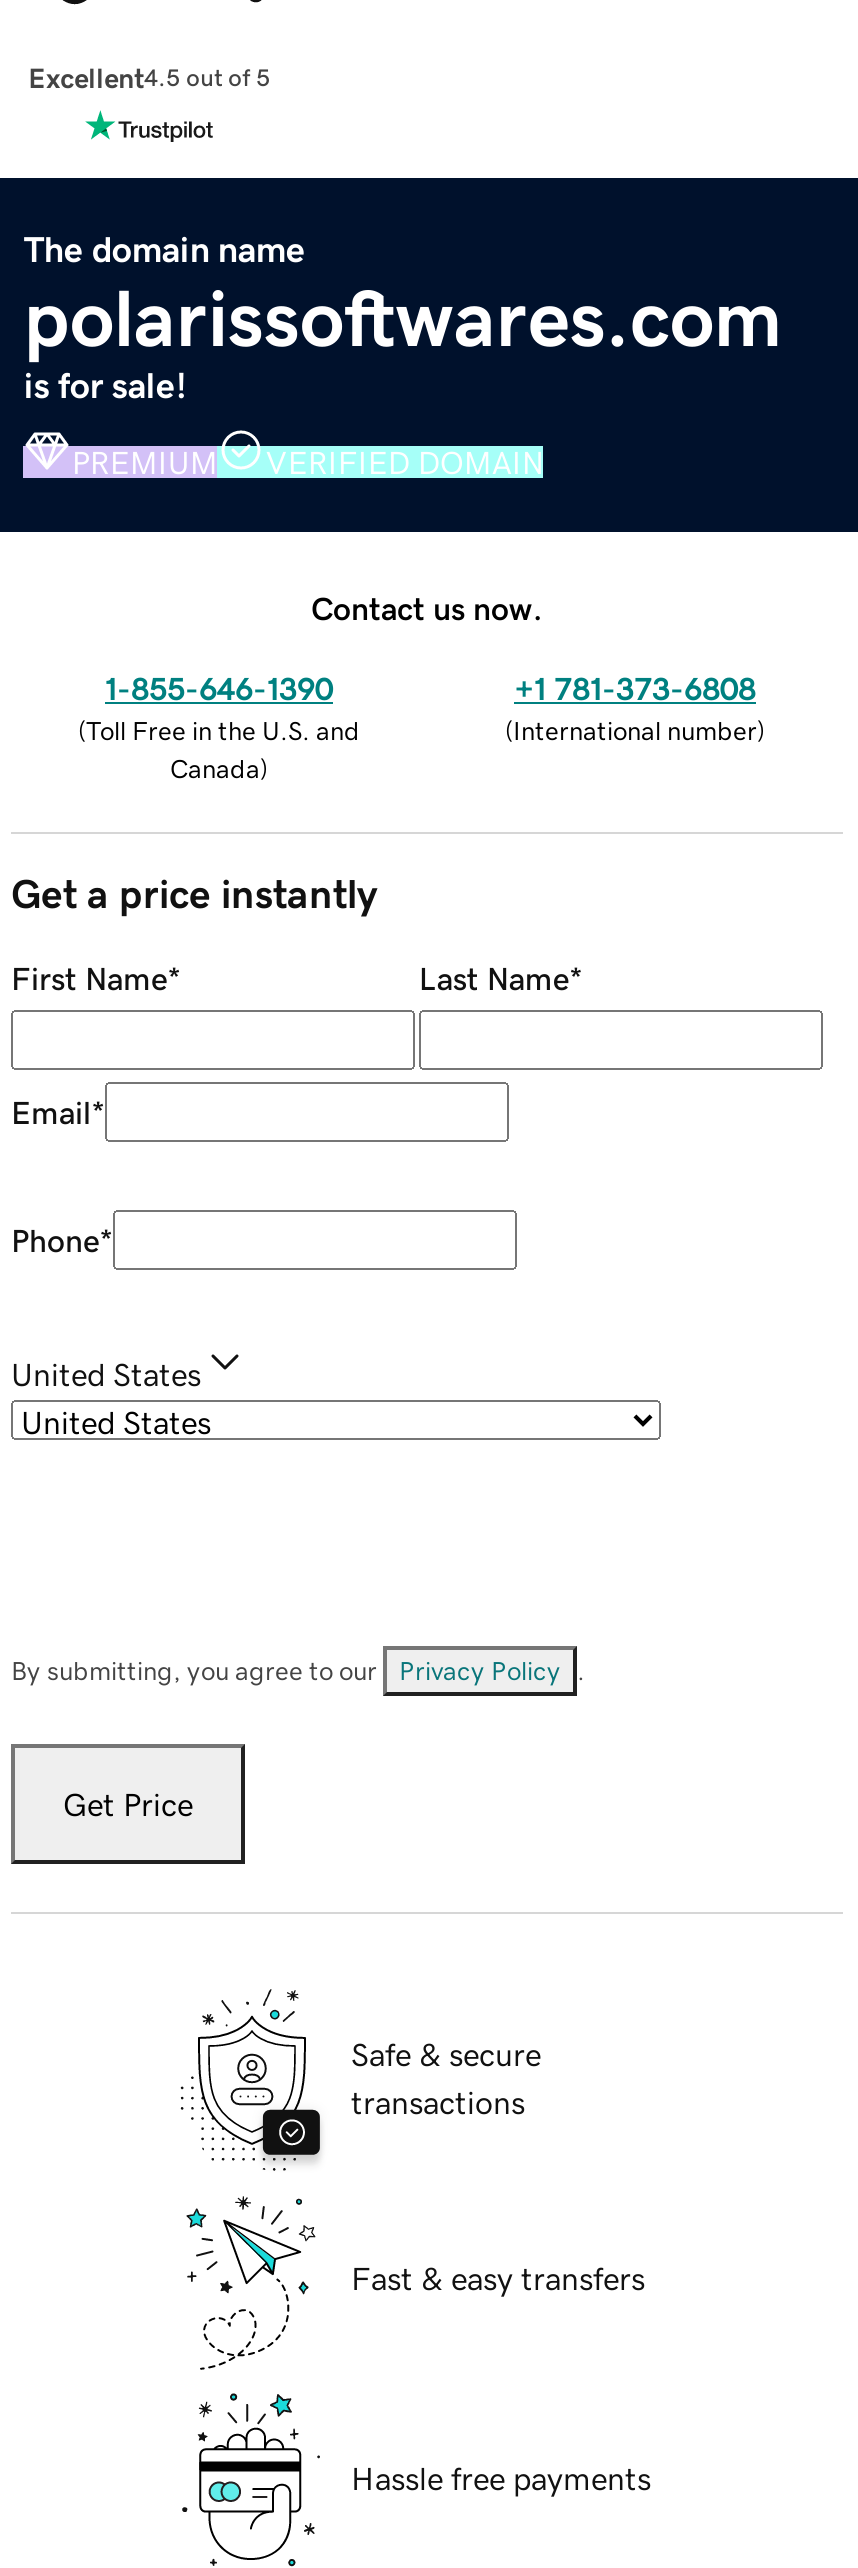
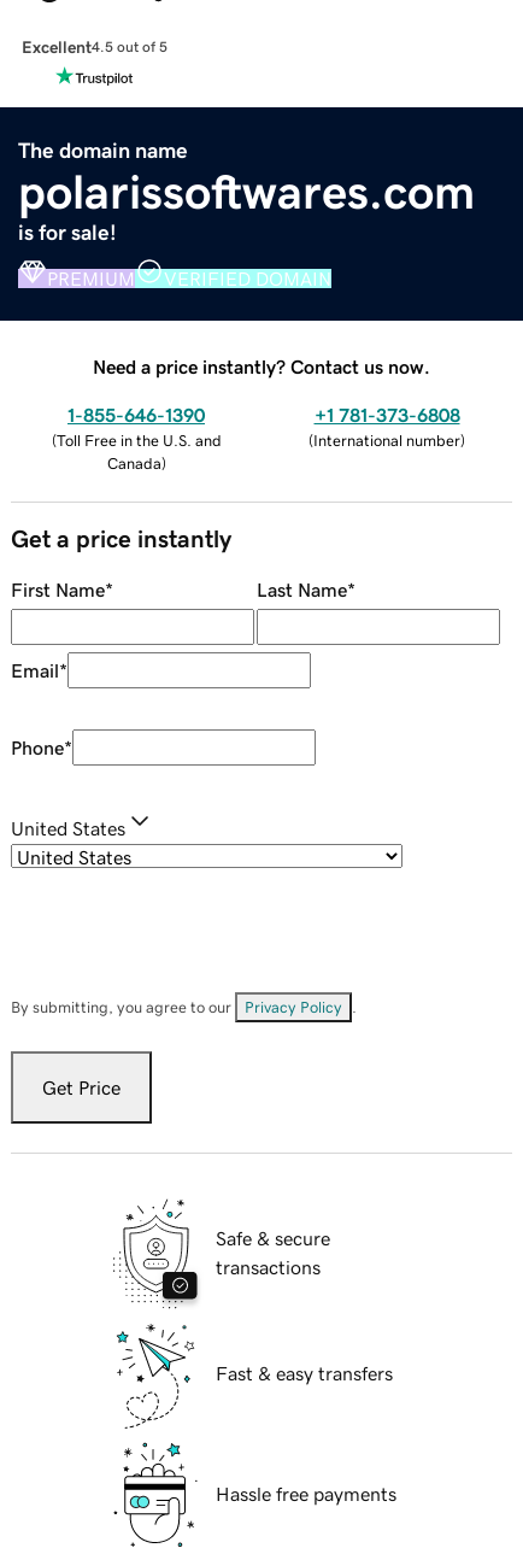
[311,591,543,623] Contact us now. -> [93,356,430,376] Need a price instantly? Contact us now.

